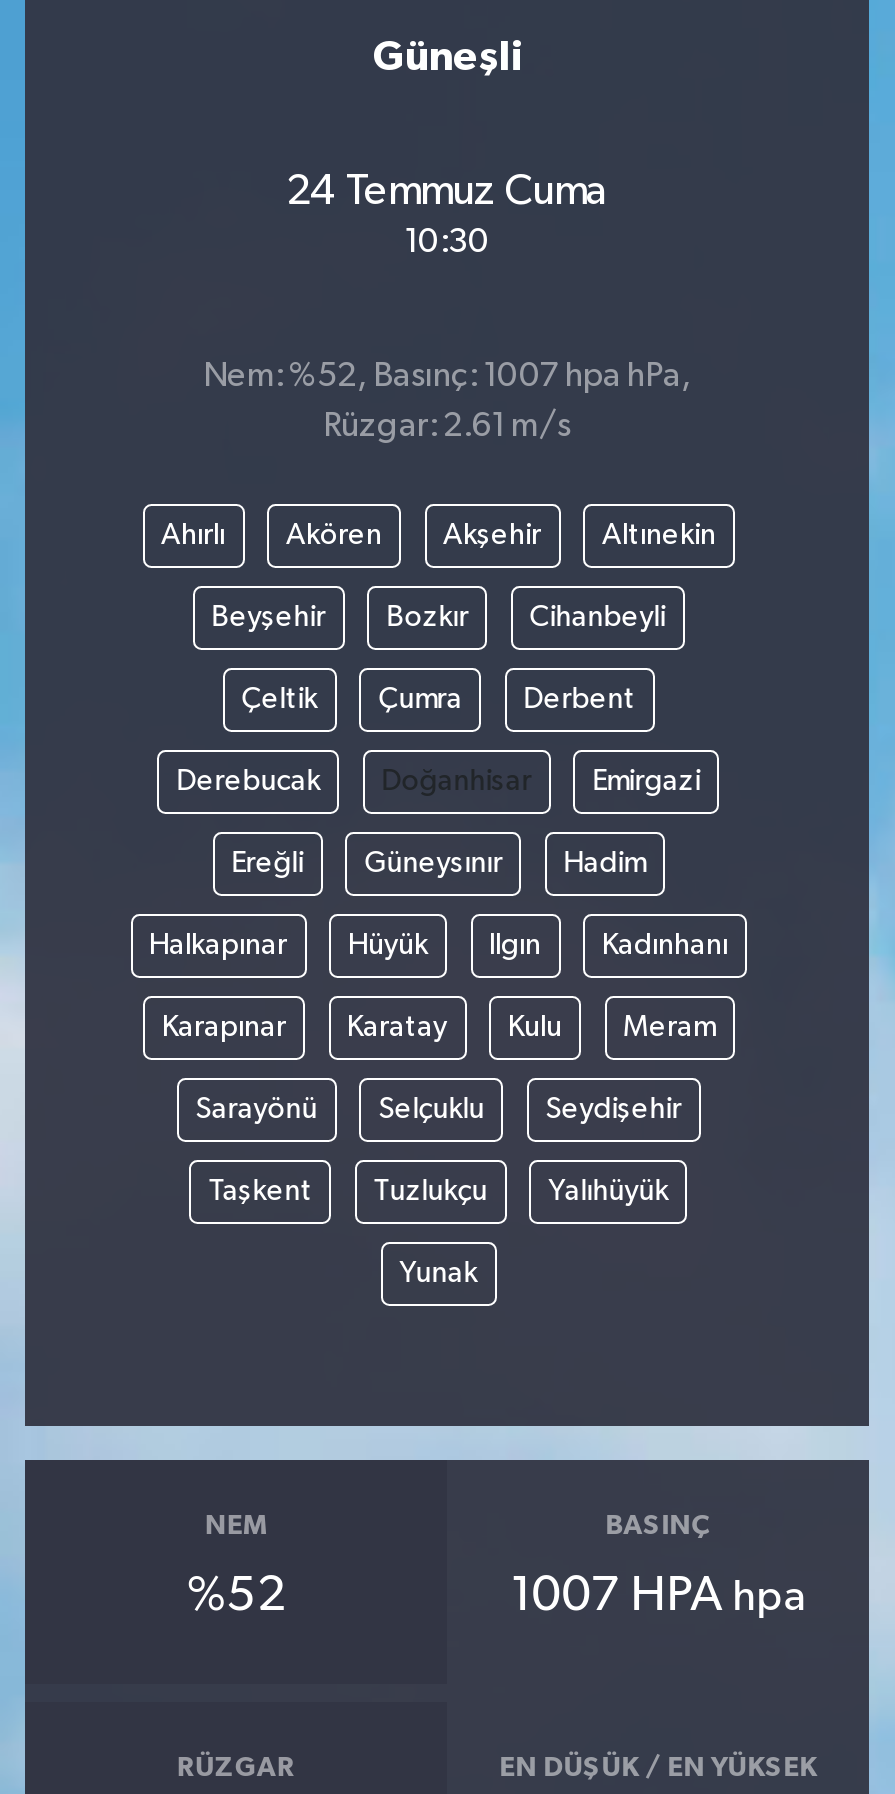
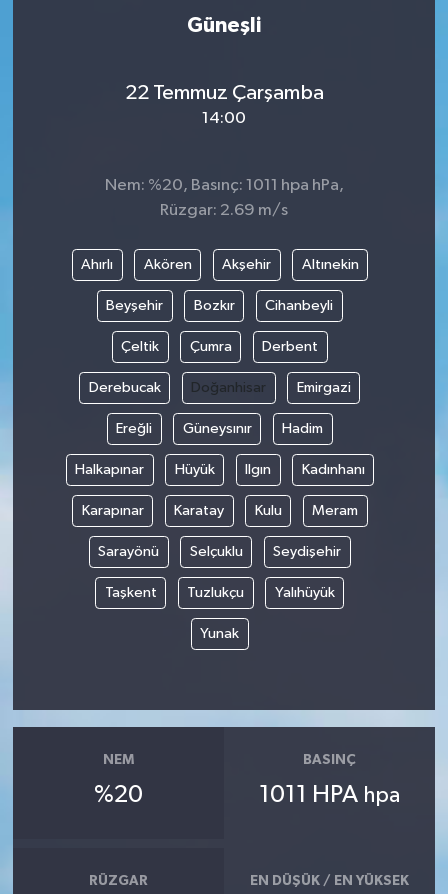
[286,170,608,214] 24 Temmuz Cuma -> [124,82,323,104] 22 Temmuz Çarşamba
[404,226,490,260] 10:30 -> [202,110,246,127] 14:00
[203,361,691,395] Nem: %52, Basınç: 1007 hpa hPa, -> [104,177,343,194] Nem: %20, Basınç: 1011 hpa hPa,
[323,411,571,445] Rüzgar: 2.61 m/s -> [160,202,288,219] Rüzgar: 2.69 m/s
[187,1572,285,1620] %52 -> [94,783,143,807] %20
[510,1572,806,1620] 1007 HPA hpa -> [259,783,400,807] 1011 HPA hpa

